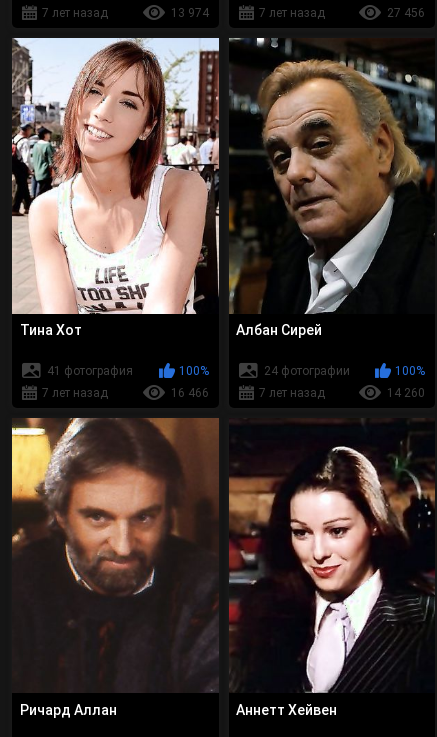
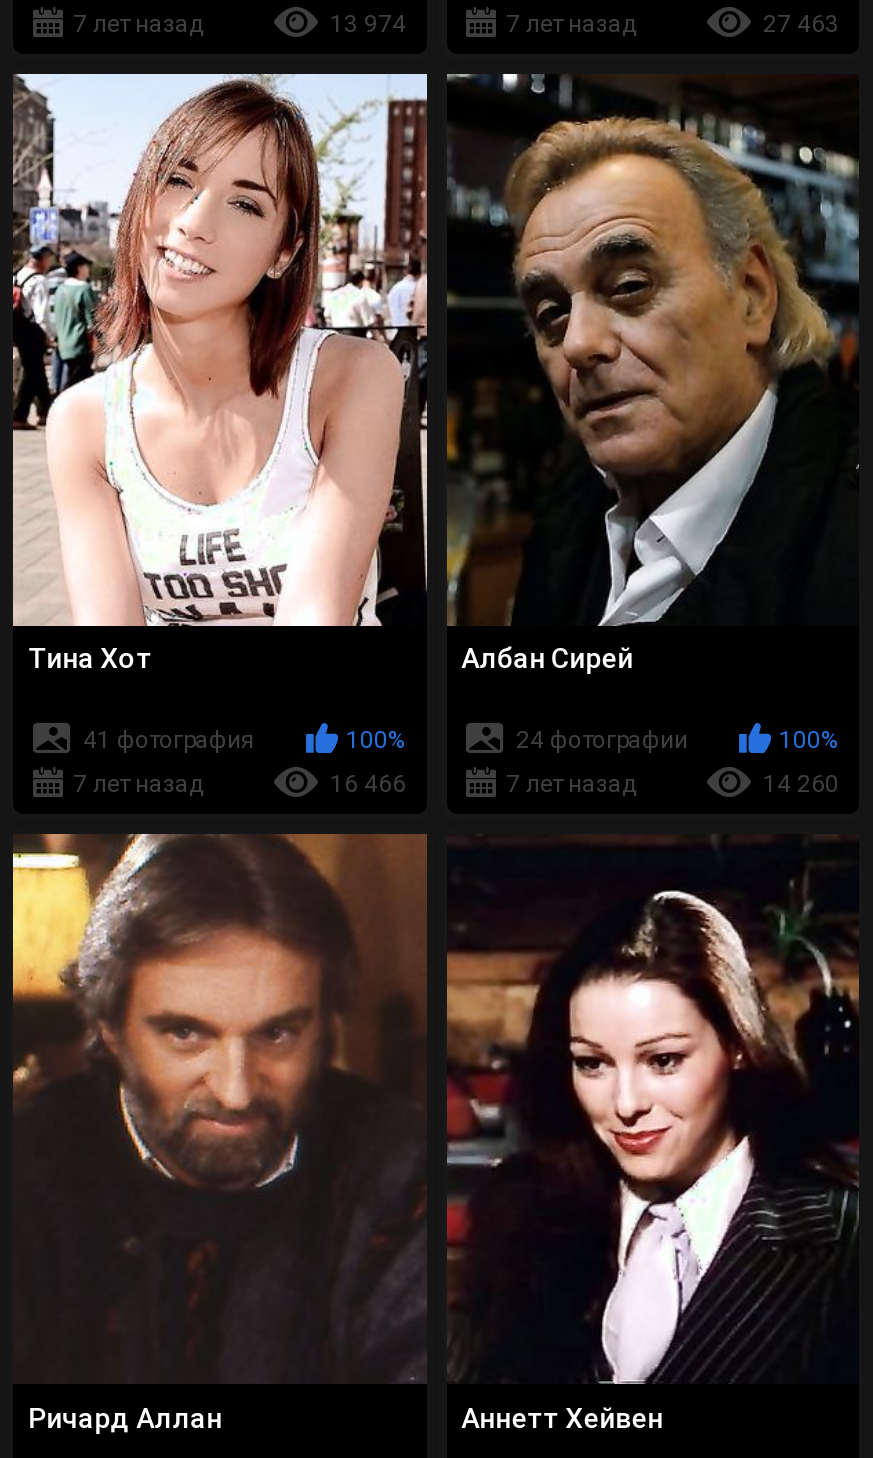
[387,6,425,20] 27 456 -> [763,10,839,38] 27 463

